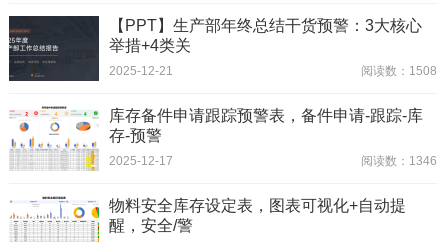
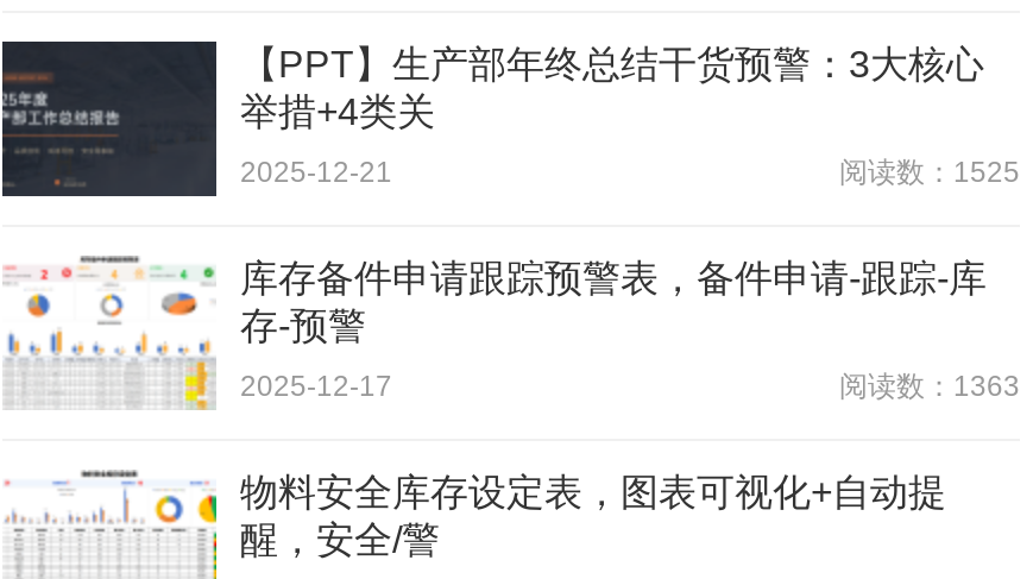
[361,64,437,78] 阅读数：1508 -> [839,156,1020,189] 阅读数：1525
[361,154,437,168] 阅读数：1346 -> [839,370,1020,403] 阅读数：1363

